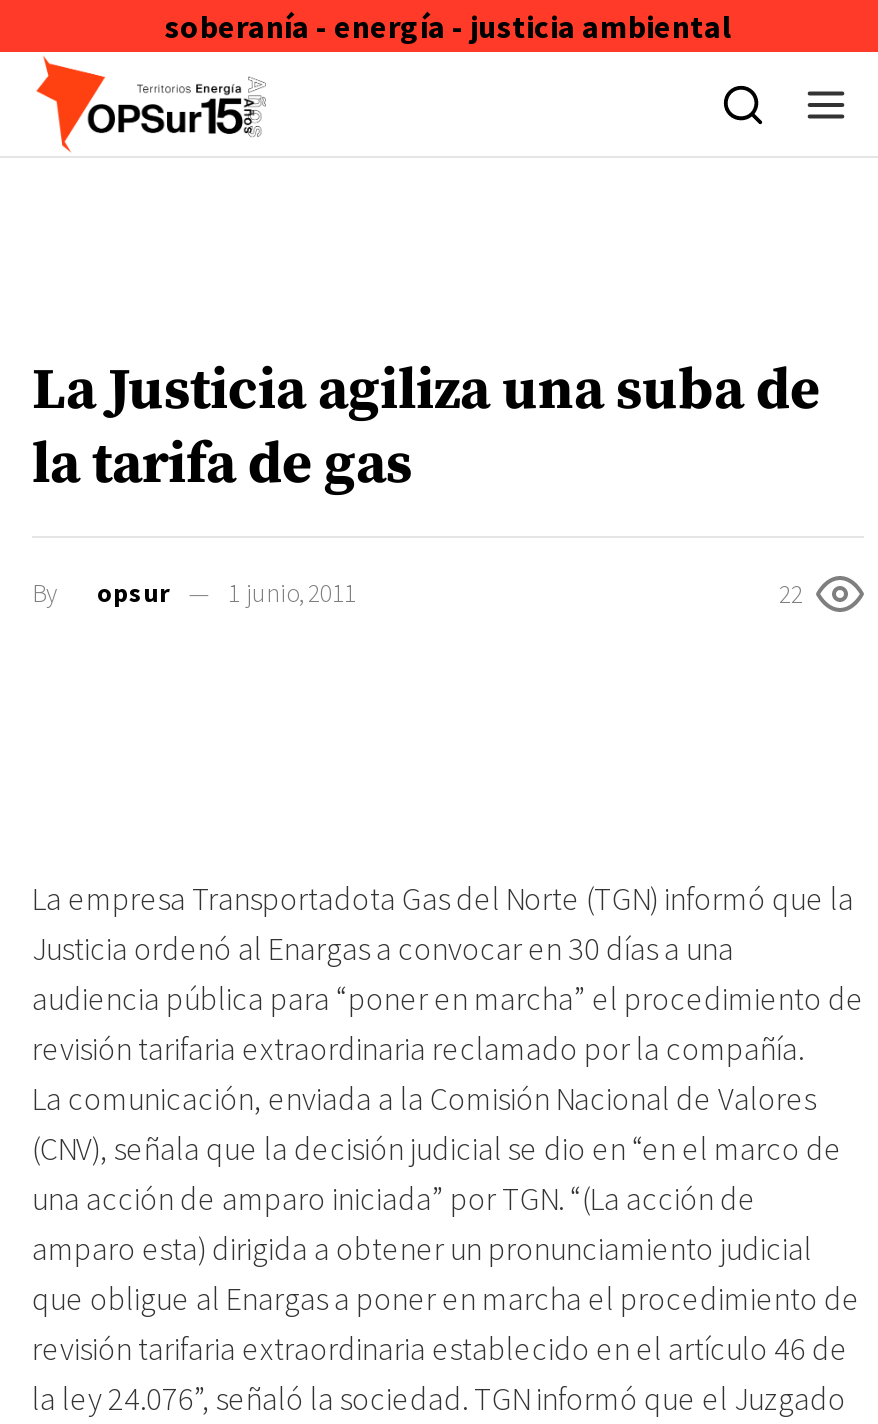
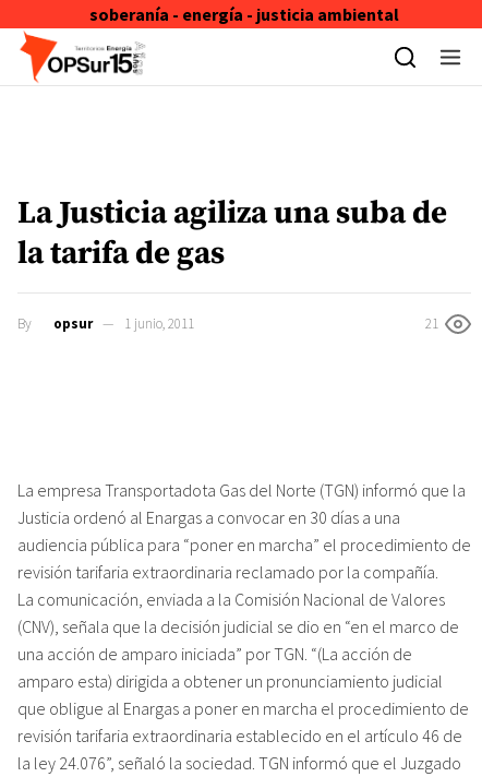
[779,576,803,610] 22 -> [425,315,438,333] 21

